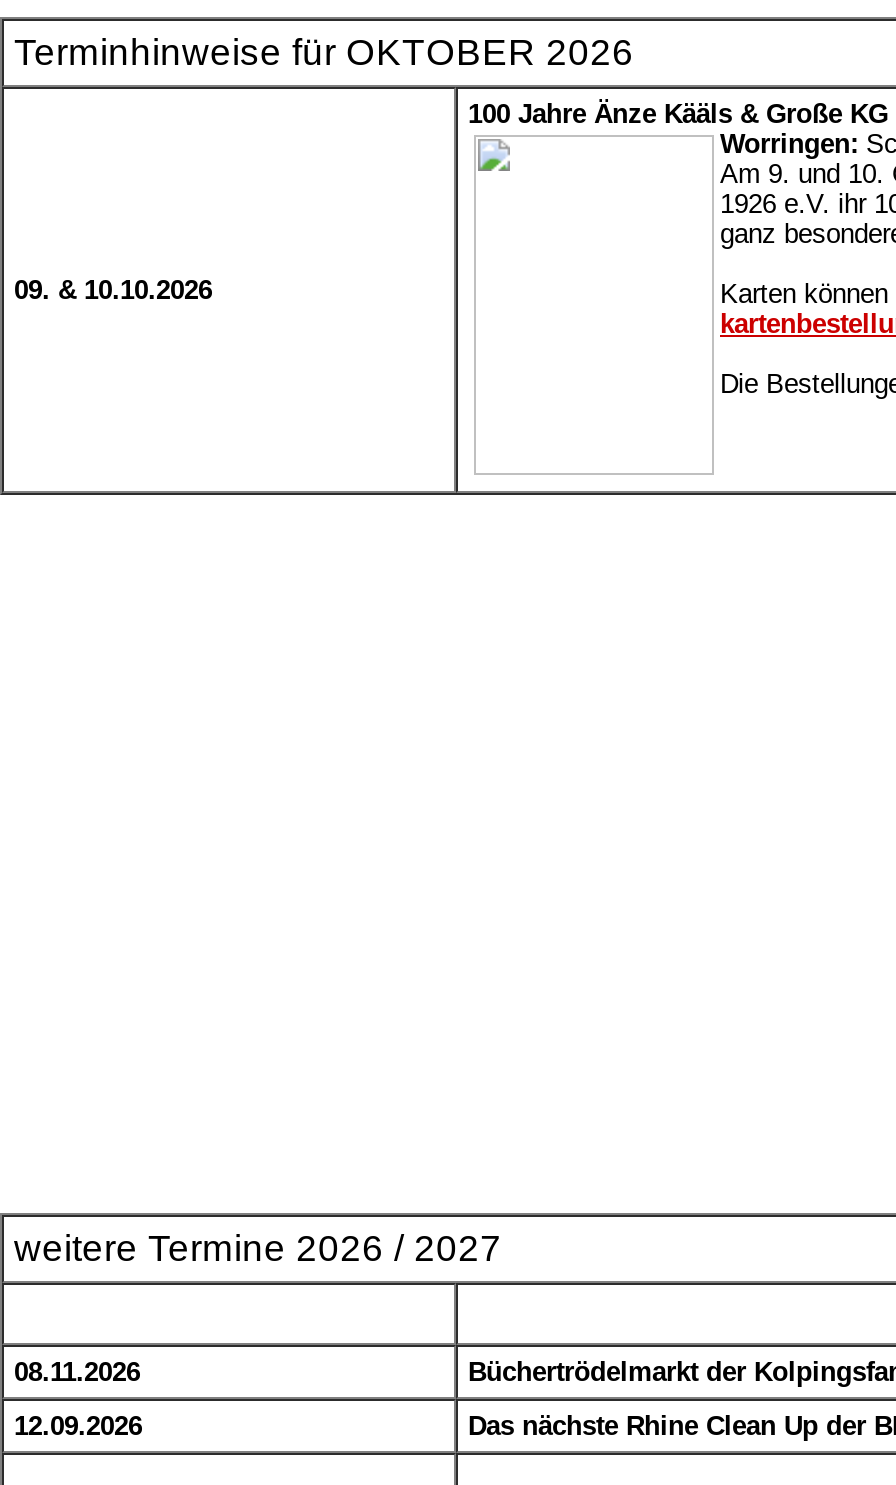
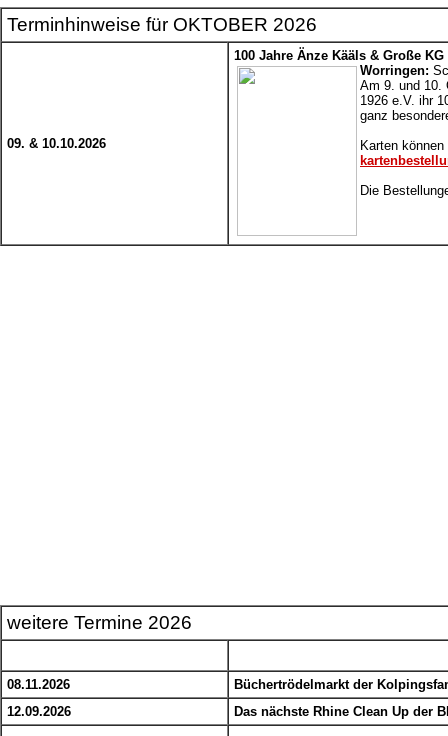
[14,1227,502,1269] weitere Termine 2026 / 2027 -> [7,612,192,633] weitere Termine 2026

